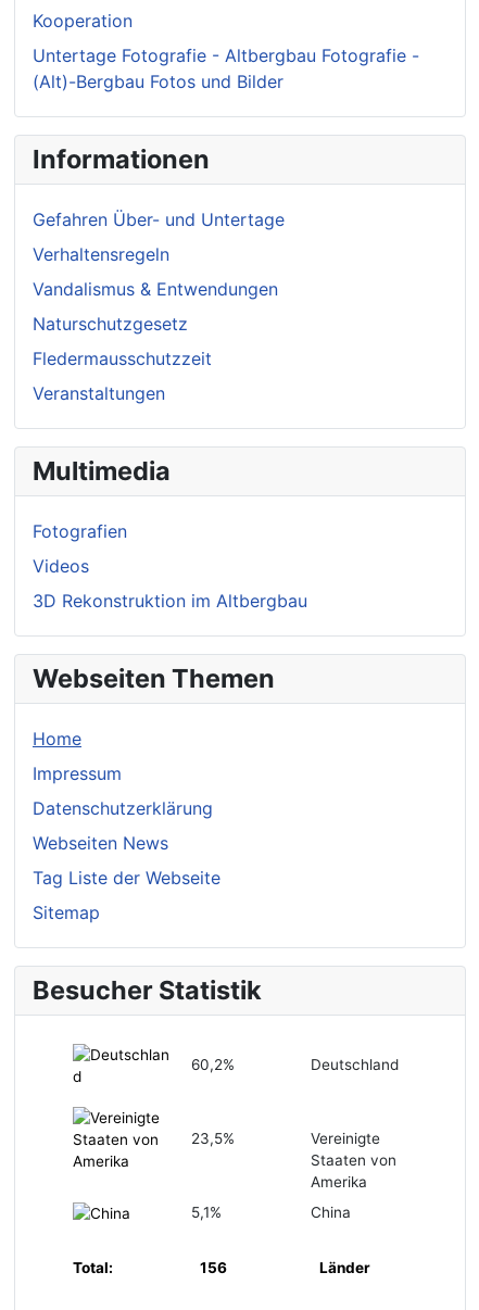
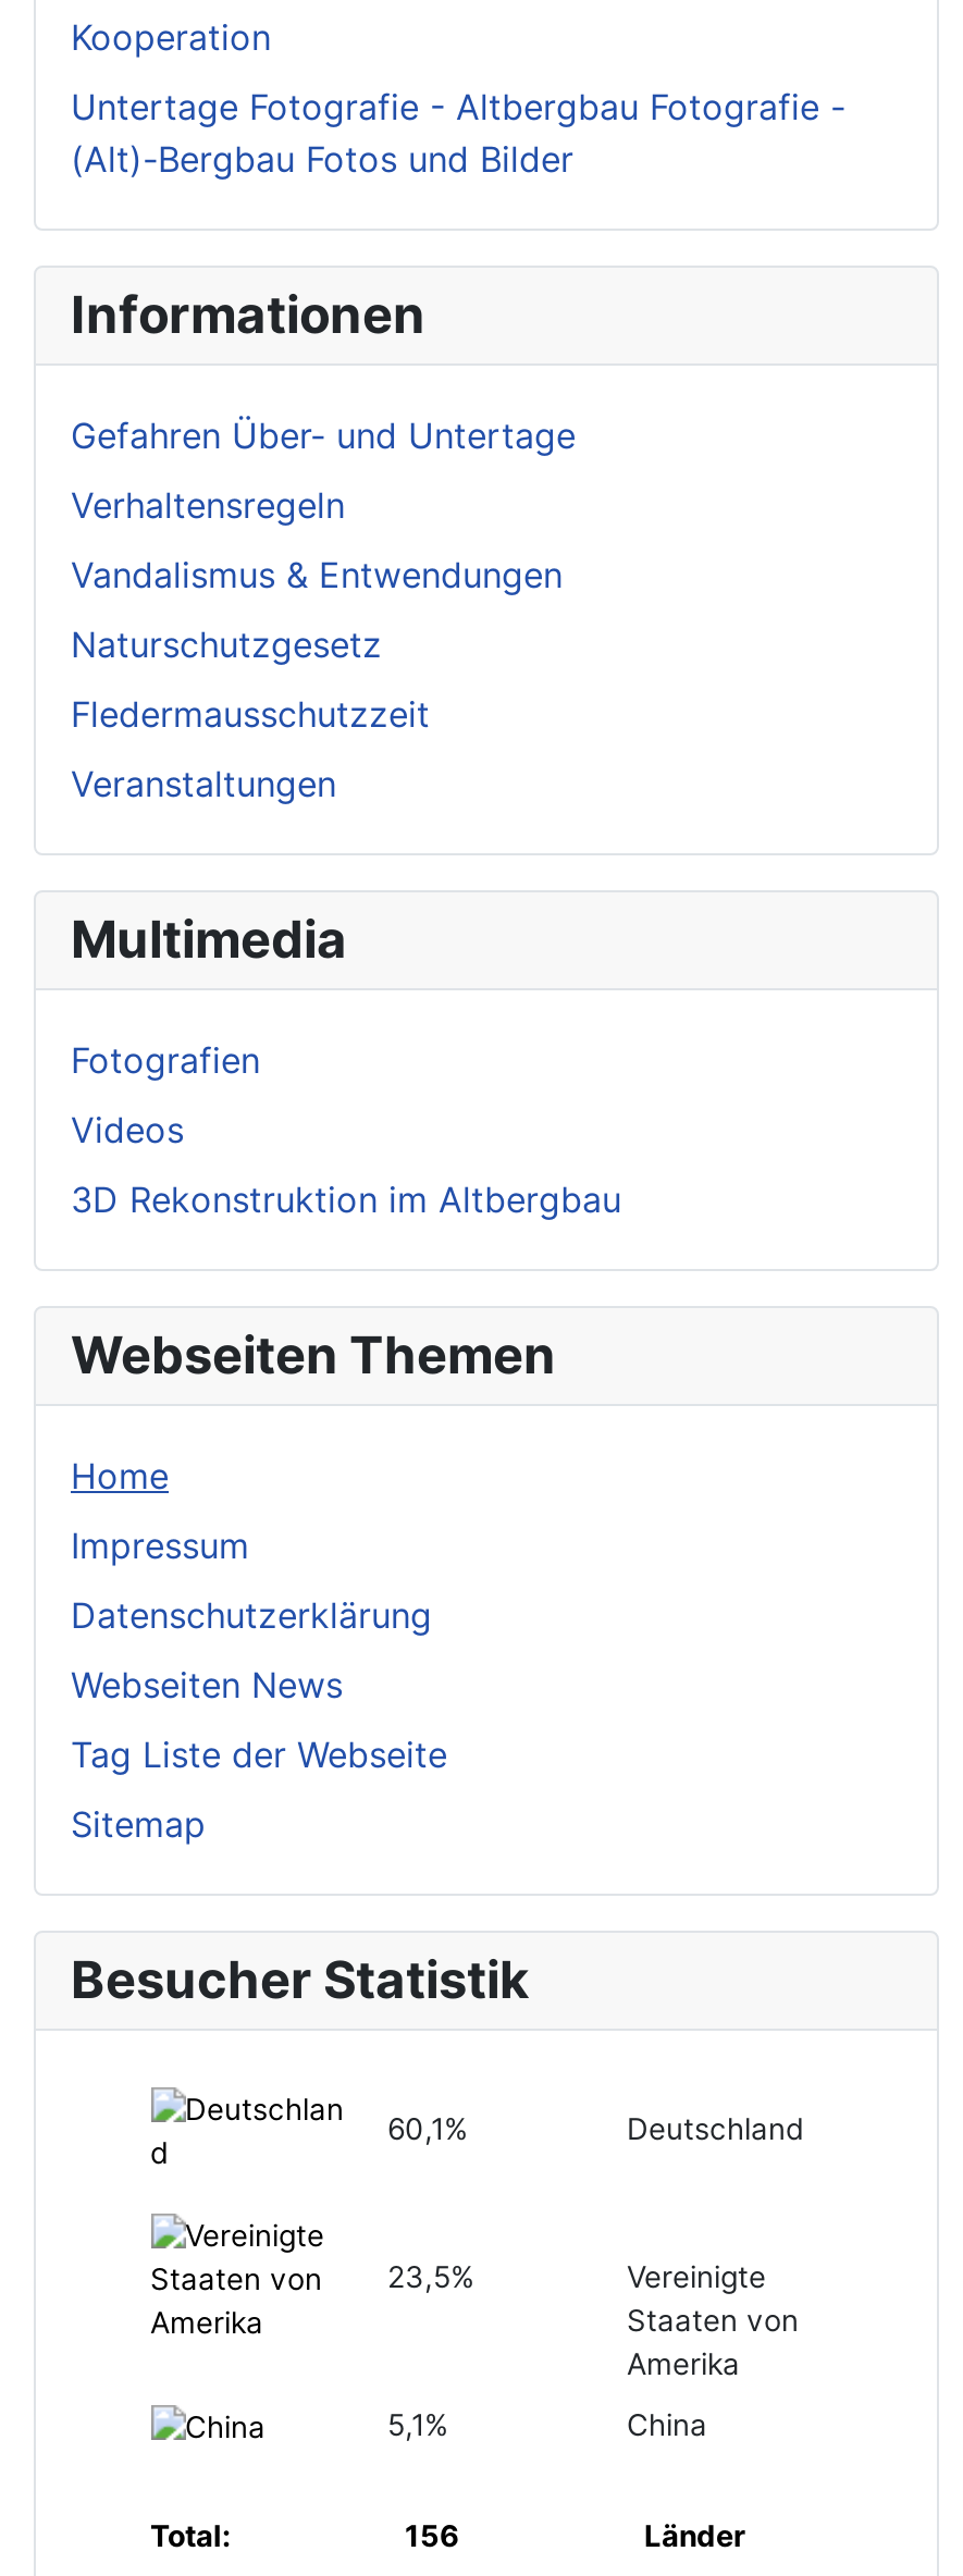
[191,1056,234,1074] 60,2% -> [387,2112,468,2147] 60,1%

